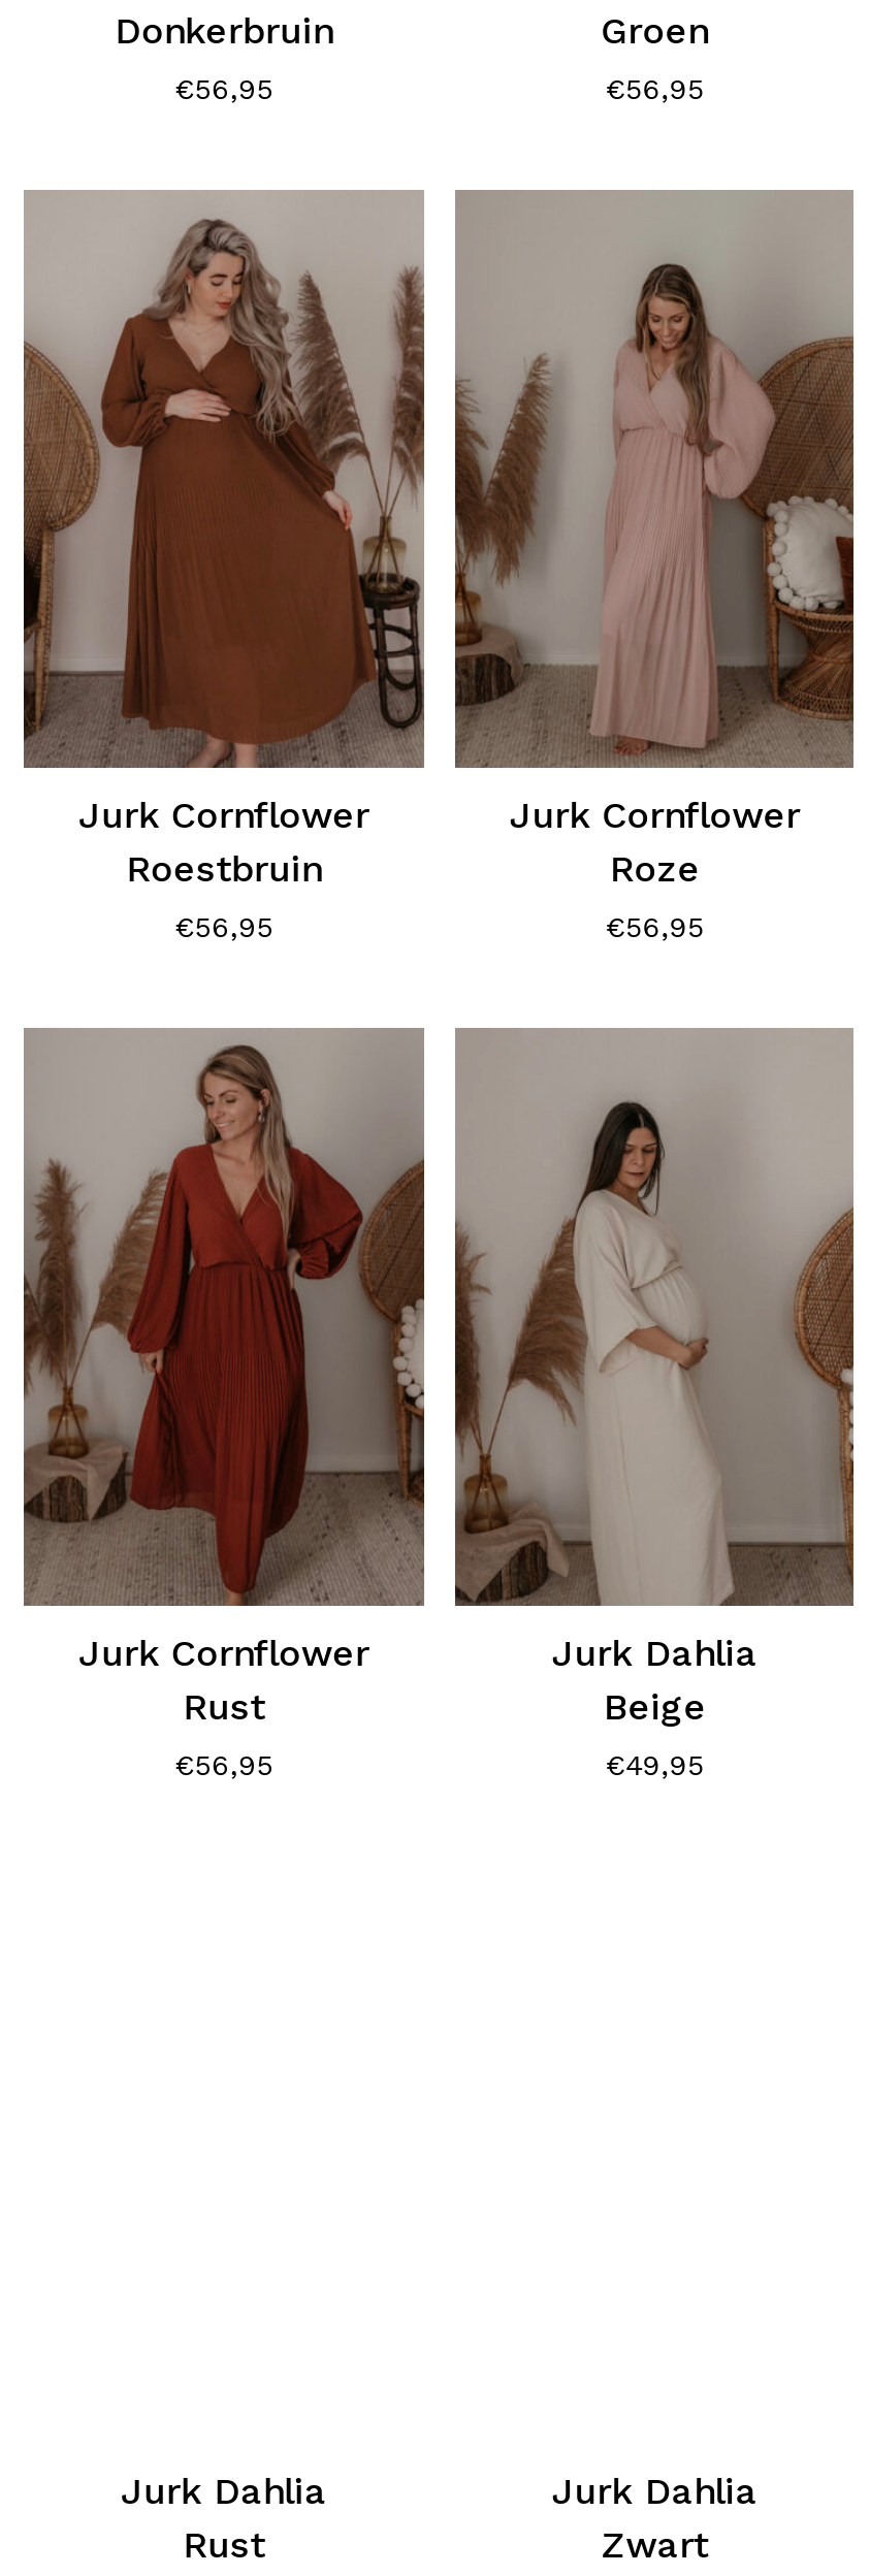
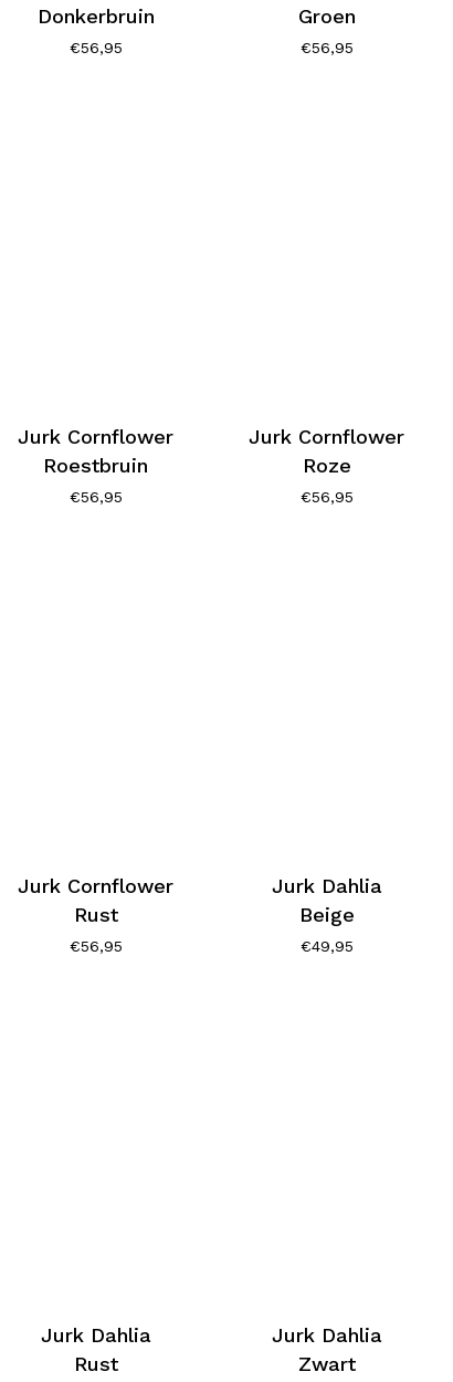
[22,188,426,770] [image] -> none
[453,188,856,770] [image] -> none
[22,1026,426,1608] [image] -> none
[453,1026,856,1608] [image] -> none

